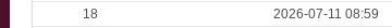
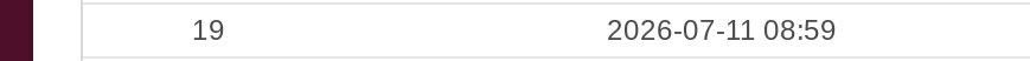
[83,6,98,22] 18 -> [192,14,225,47] 19

